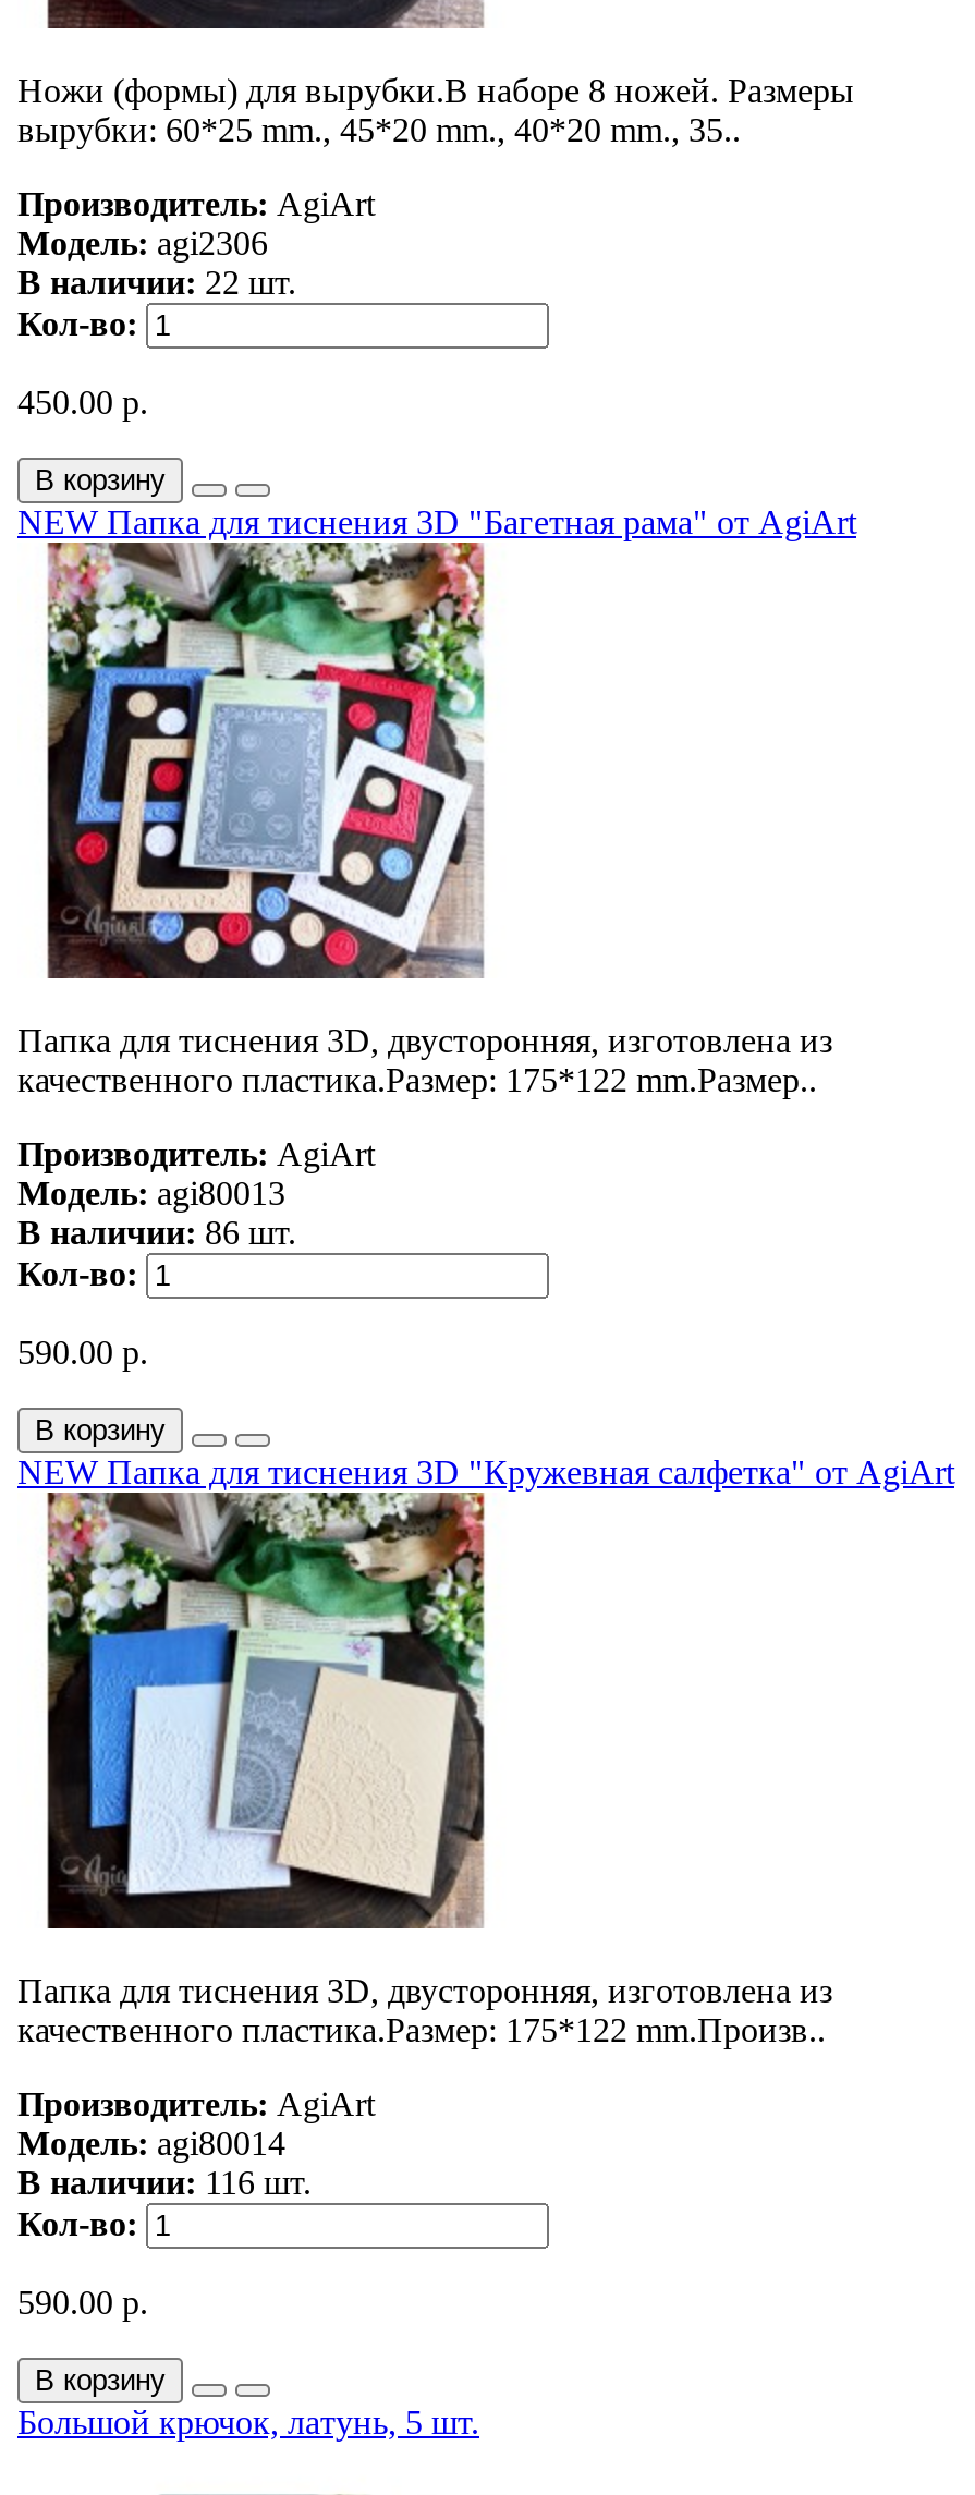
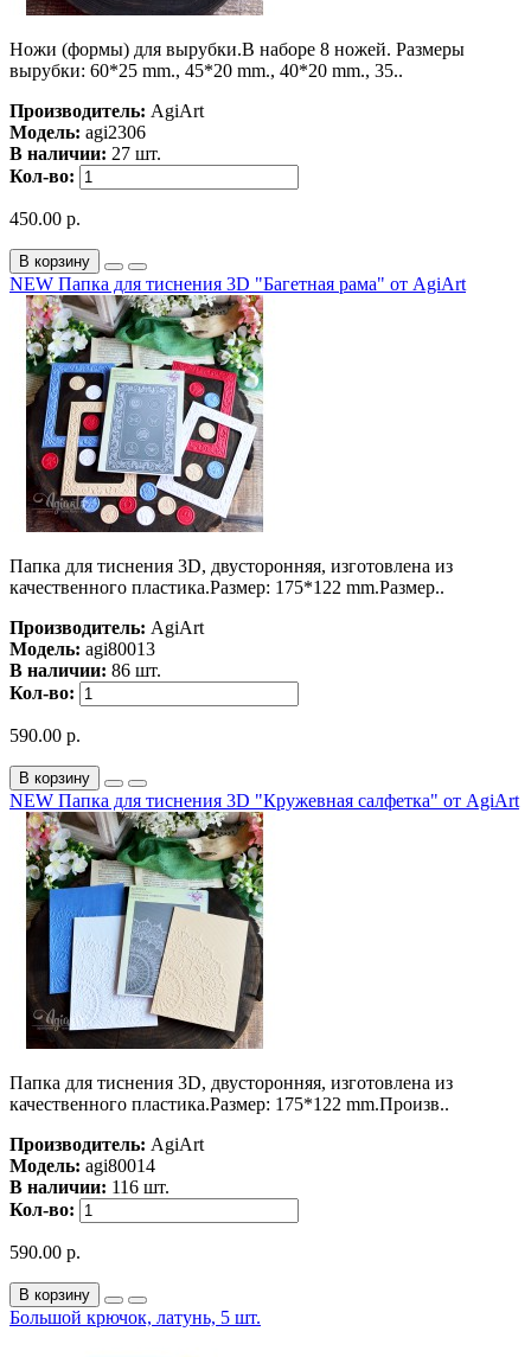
[17,263,296,300] В наличии: 22 шт. -> [9,143,161,163] В наличии: 27 шт.

